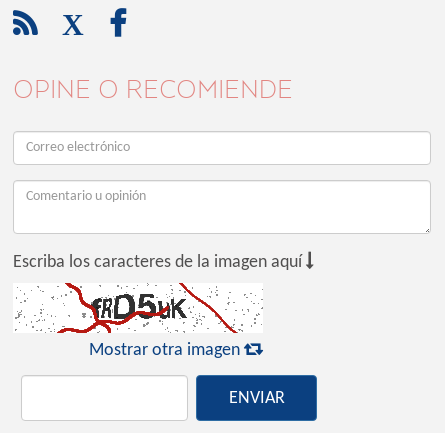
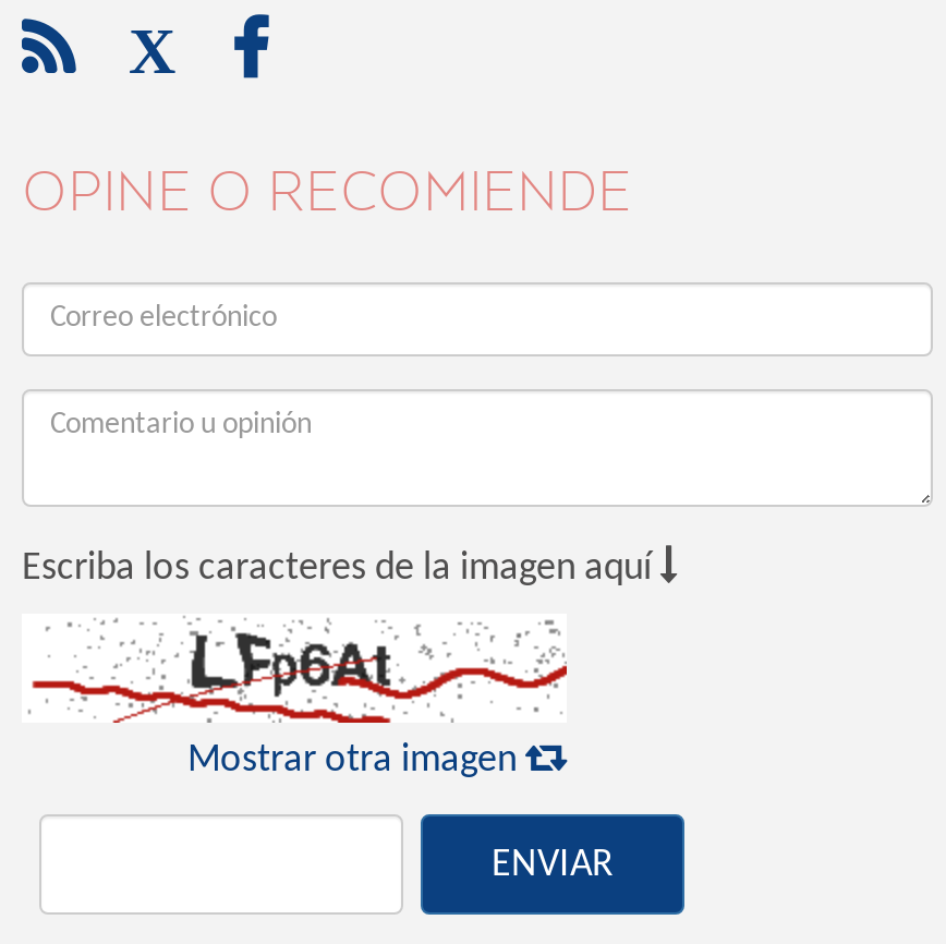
[15,282,263,334] [image] -> [33,614,569,725] [image]

